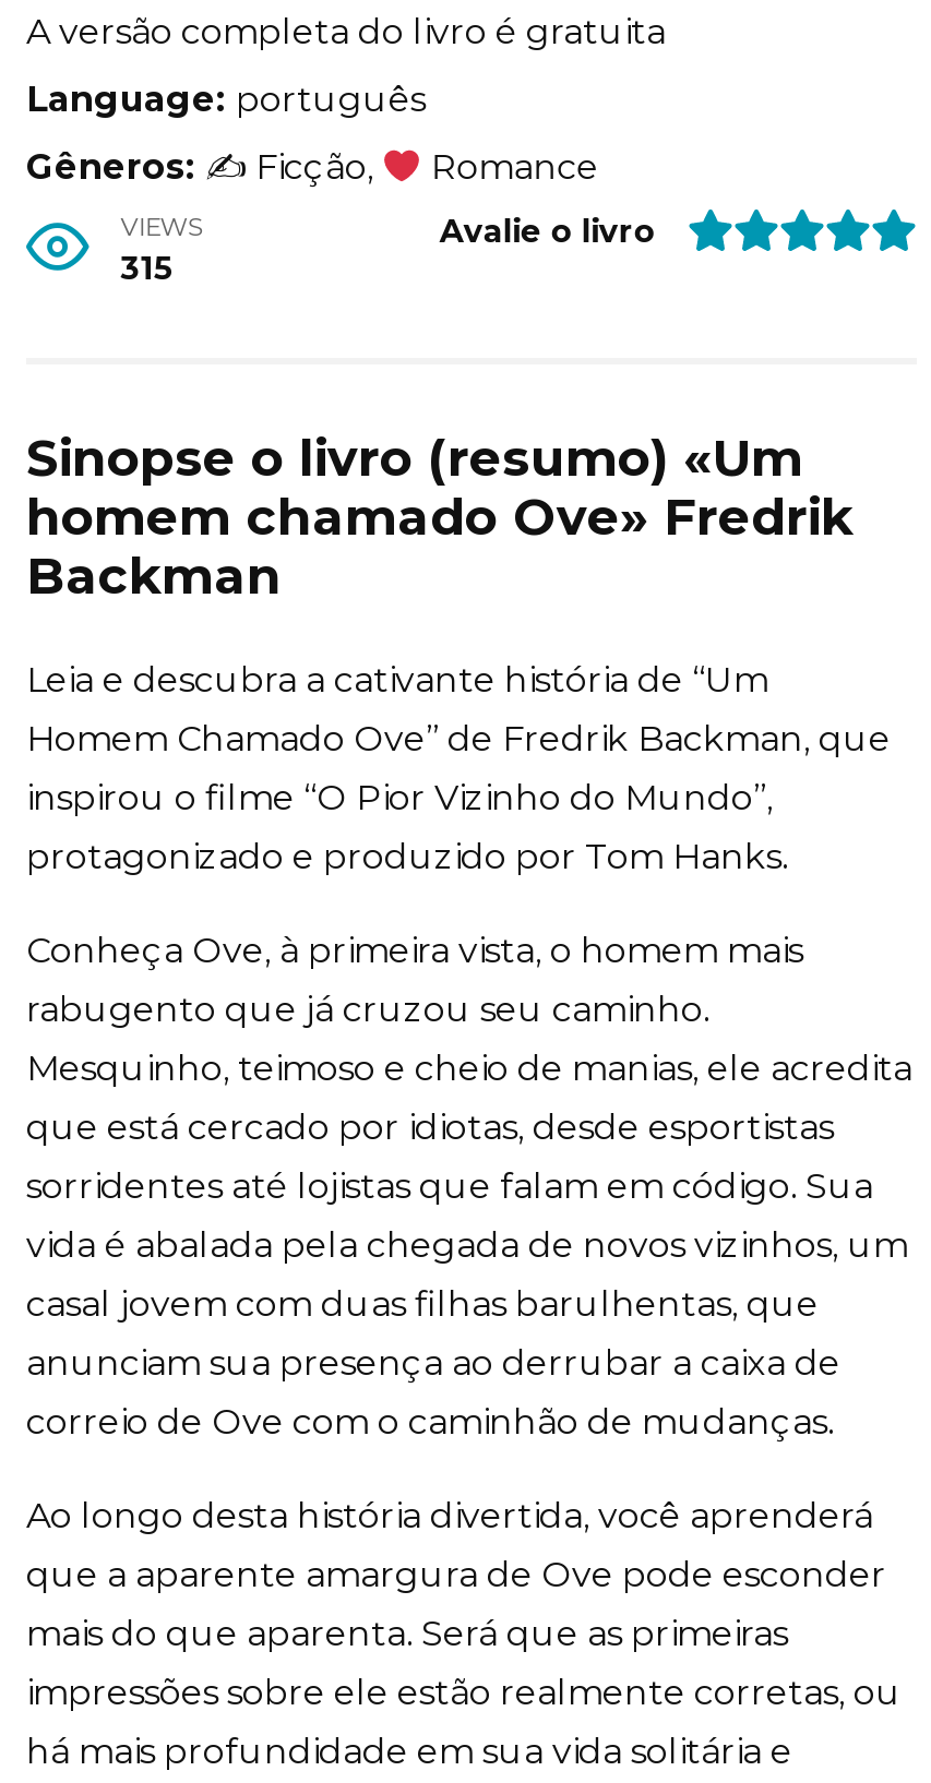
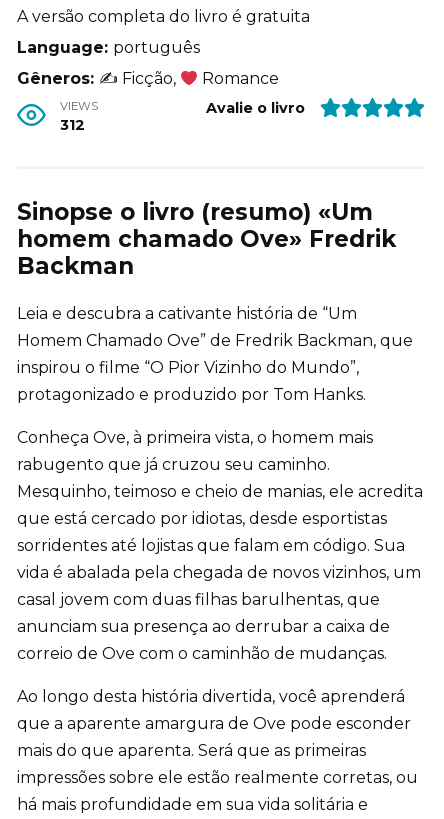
[120,249,173,288] 315 -> [60,116,85,134] 312

